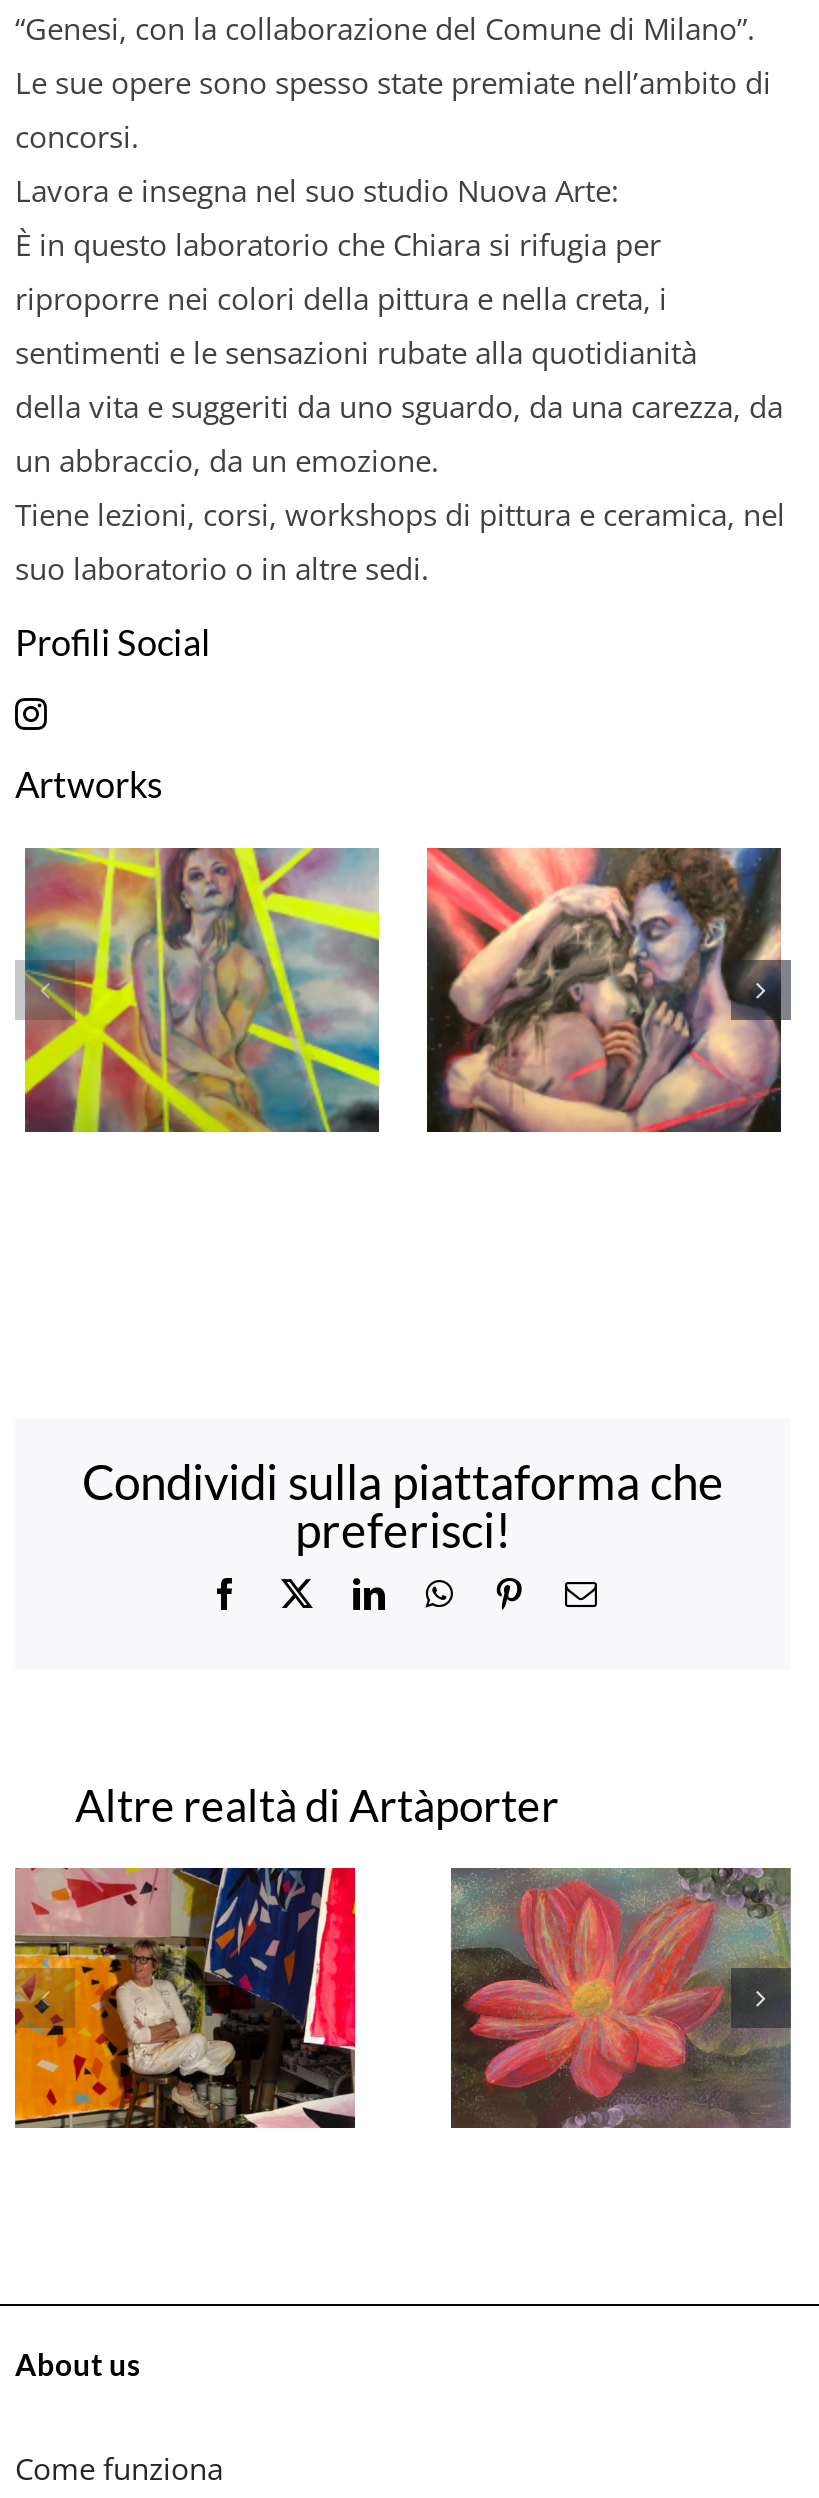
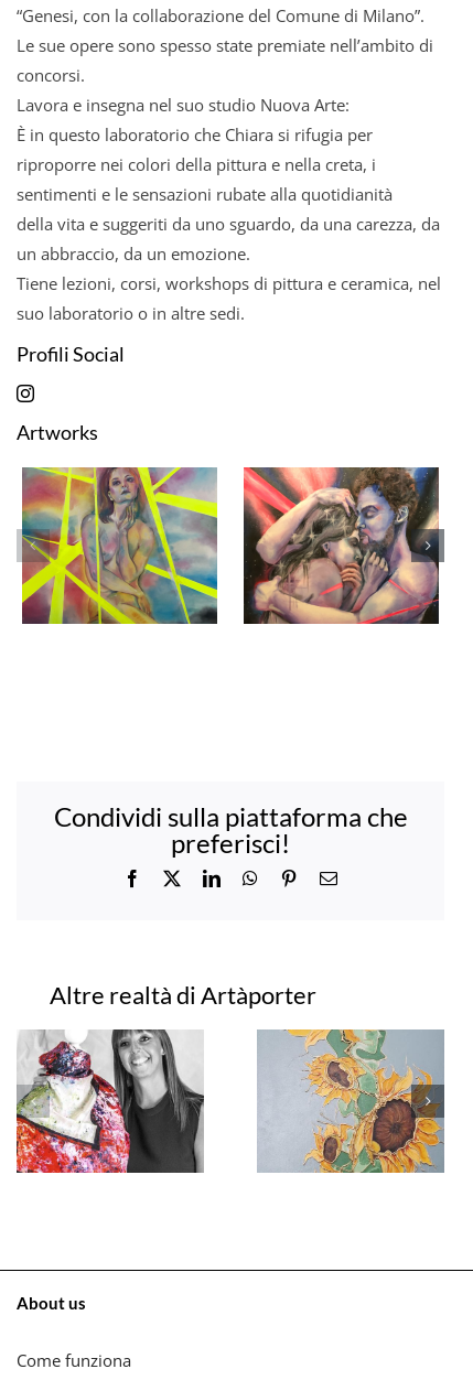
[13,1866,357,2130] [image] -> [15,1028,205,1174] [image]
[449,1866,791,2130] [image] -> [257,1028,444,1174] [image]

